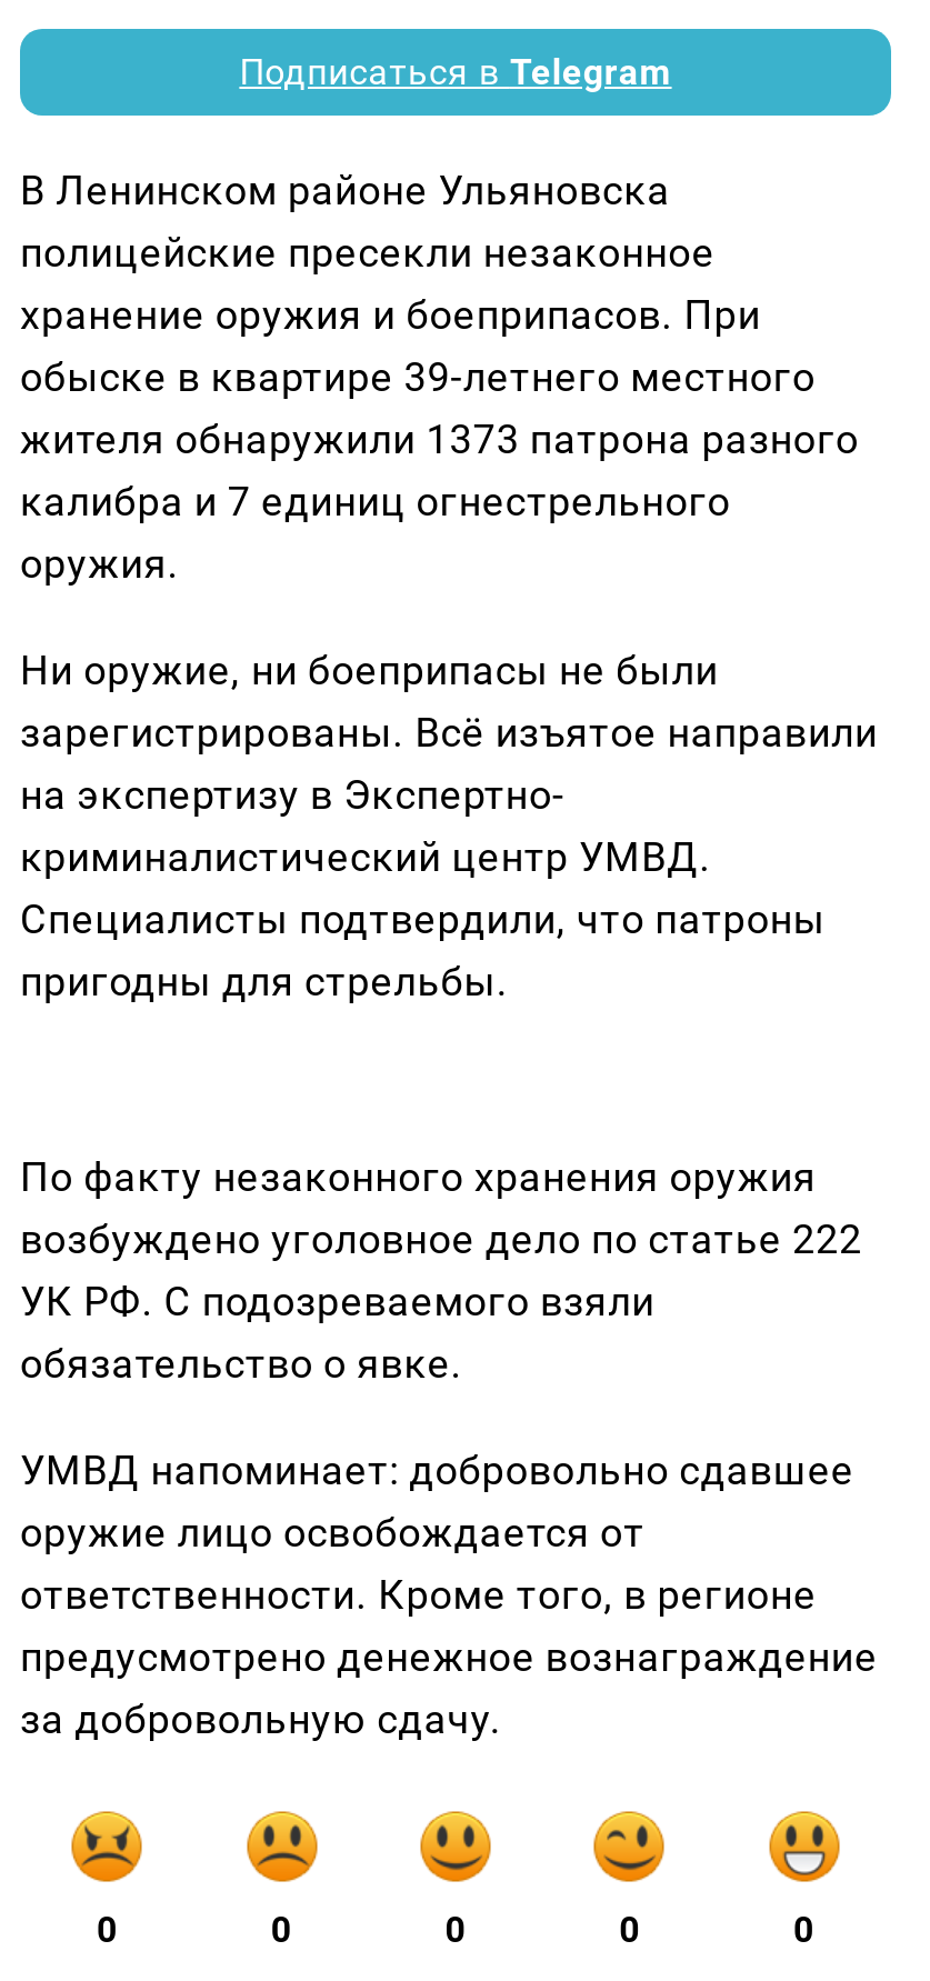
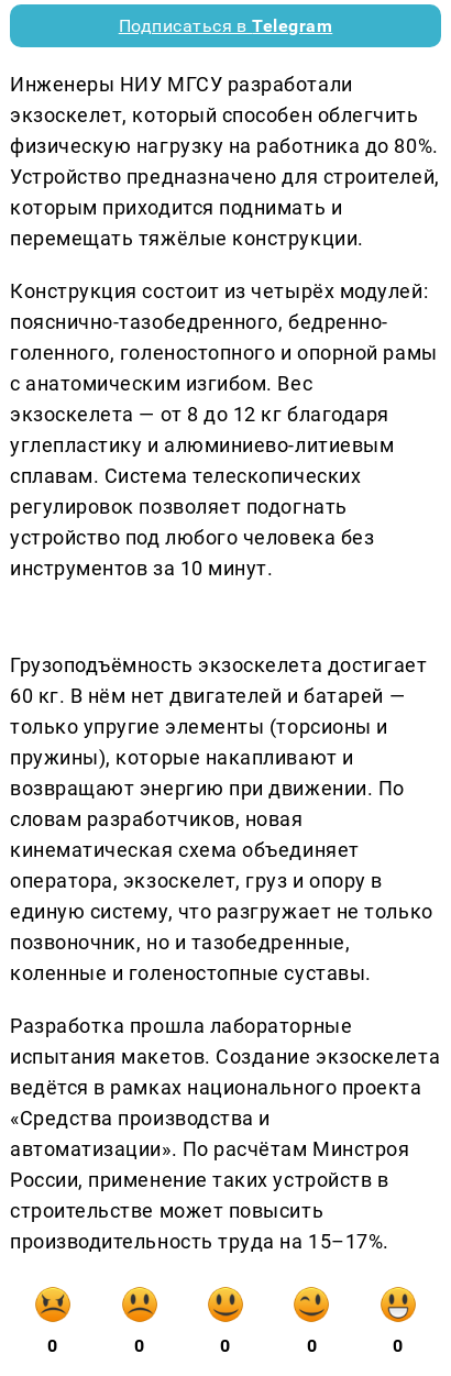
[20,167,859,587] В Ленинском районе Ульяновска | полицейские пресекли незаконное | хранение оружия и боеприпасов. При | обыске в квартире 39-летнего местного | жителя обнаружили 1373 патрона разного | калибра и 7 единиц огнестрельного | оружия. -> [10,73,440,250] Инженеры НИУ МГСУ разработали | экзоскелет, который способен облегчить | физическую нагрузку на работника до 80%. | Устройство предназначено для строителей, | которым приходится поднимать и | перемещать тяжёлые конструкции.
[20,647,878,1005] Ни оружие, ни боеприпасы не были | зарегистрированы. Всё изъятое направили | на экспертизу в Экспертно- | криминалистический центр УМВД. | Специалисты подтвердили, что патроны | пригодны для стрельбы. -> [10,280,437,580] Конструкция состоит из четырёх модулей: | пояснично-тазобедренного, бедренно- | голенного, голеностопного и опорной рамы | с анатомическим изгибом. Вес | экзоскелета — от 8 до 12 кг благодаря | углепластику и алюминиево-литиевым | сплавам. Система телескопических | регулировок позволяет подогнать | устройство под любого человека без | инструментов за 10 минут.
[20,1154,862,1387] По факту незаконного хранения оружия | возбуждено уголовное дело по статье 222 | УК РФ. С подозреваемого взяли | обязательство о явке. -> [10,654,433,985] Грузоподъёмность экзоскелета достигает | 60 кг. В нём нет двигателей и батарей — | только упругие элементы (торсионы и | пружины), которые накапливают и | возвращают энергию при движении. По | словам разработчиков, новая | кинематическая схема объединяет | оператора, экзоскелет, груз и опору в | единую систему, что разгружает не только | позвоночник, но и тазобедренные, | коленные и голеностопные суставы.
[20,1447,878,1743] УМВД напоминает: добровольно сдавшее | оружие лицо освобождается от | ответственности. Кроме того, в регионе | предусмотрено денежное вознаграждение | за добровольную сдачу. -> [10,1014,440,1253] Разработка прошла лабораторные | испытания макетов. Создание экзоскелета | ведётся в рамках национального проекта | «Средства производства и | автоматизации». По расчётам Минстроя | России, применение таких устройств в | строительстве может повысить | производительность труда на 15–17%.

